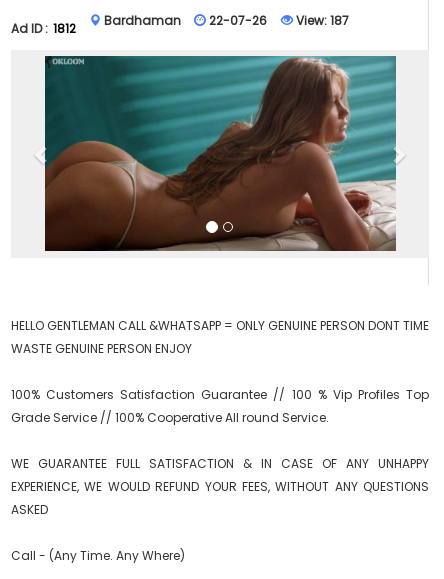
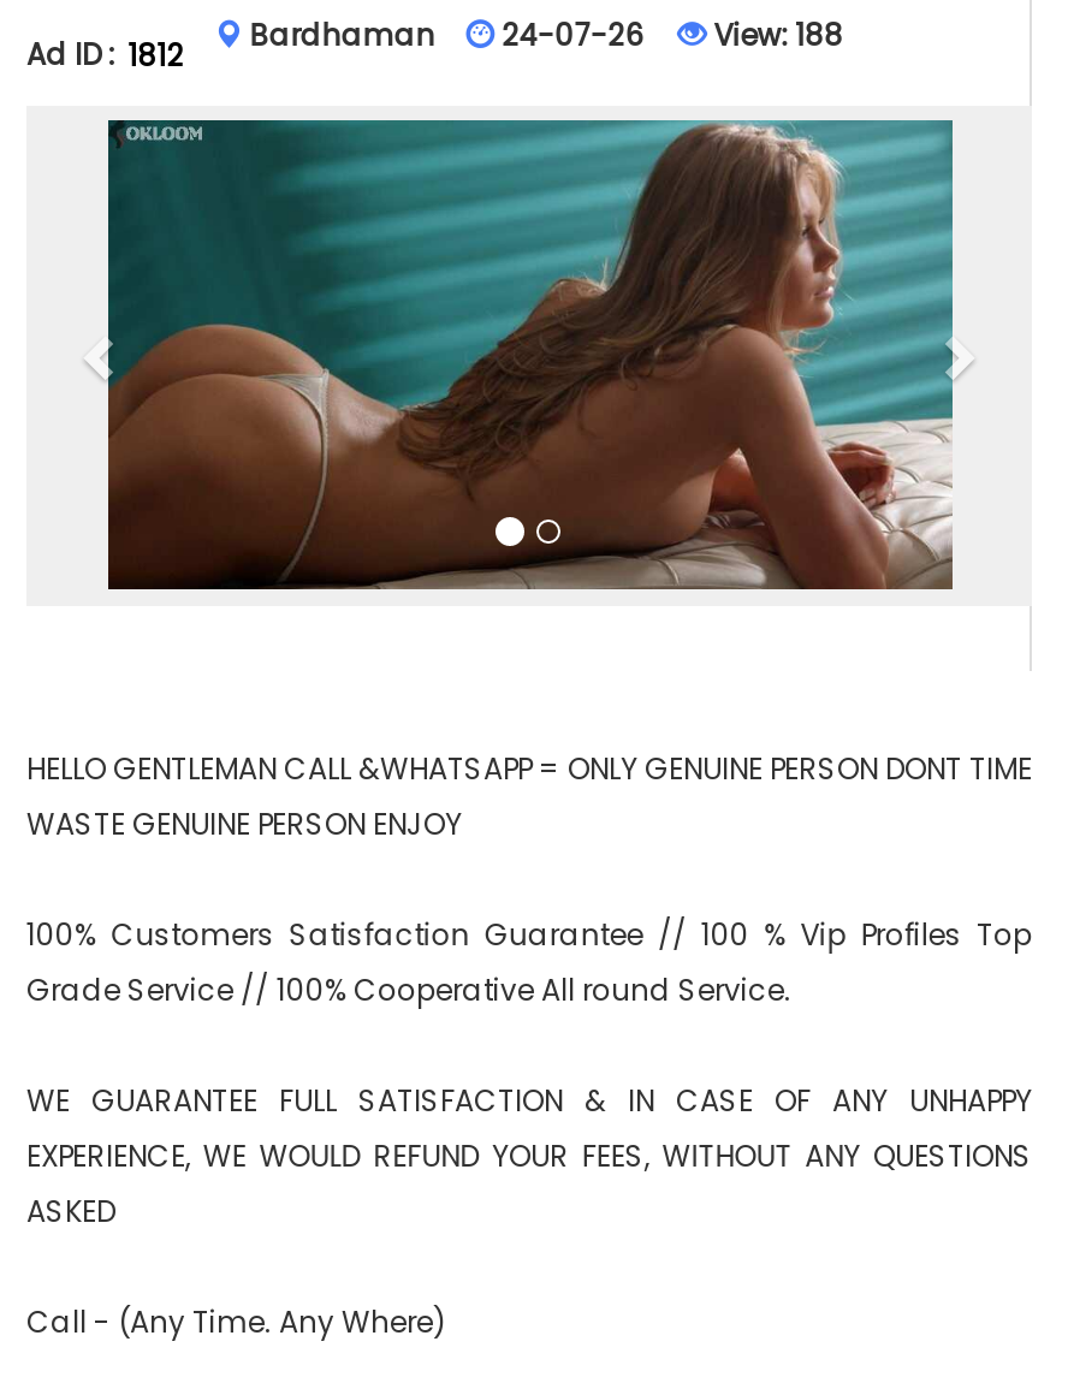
[209,12,267,29] 22-07-26 -> [502,14,644,55] 24-07-26
[293,12,349,29] View: 187 -> [707,14,844,55] View: 188

